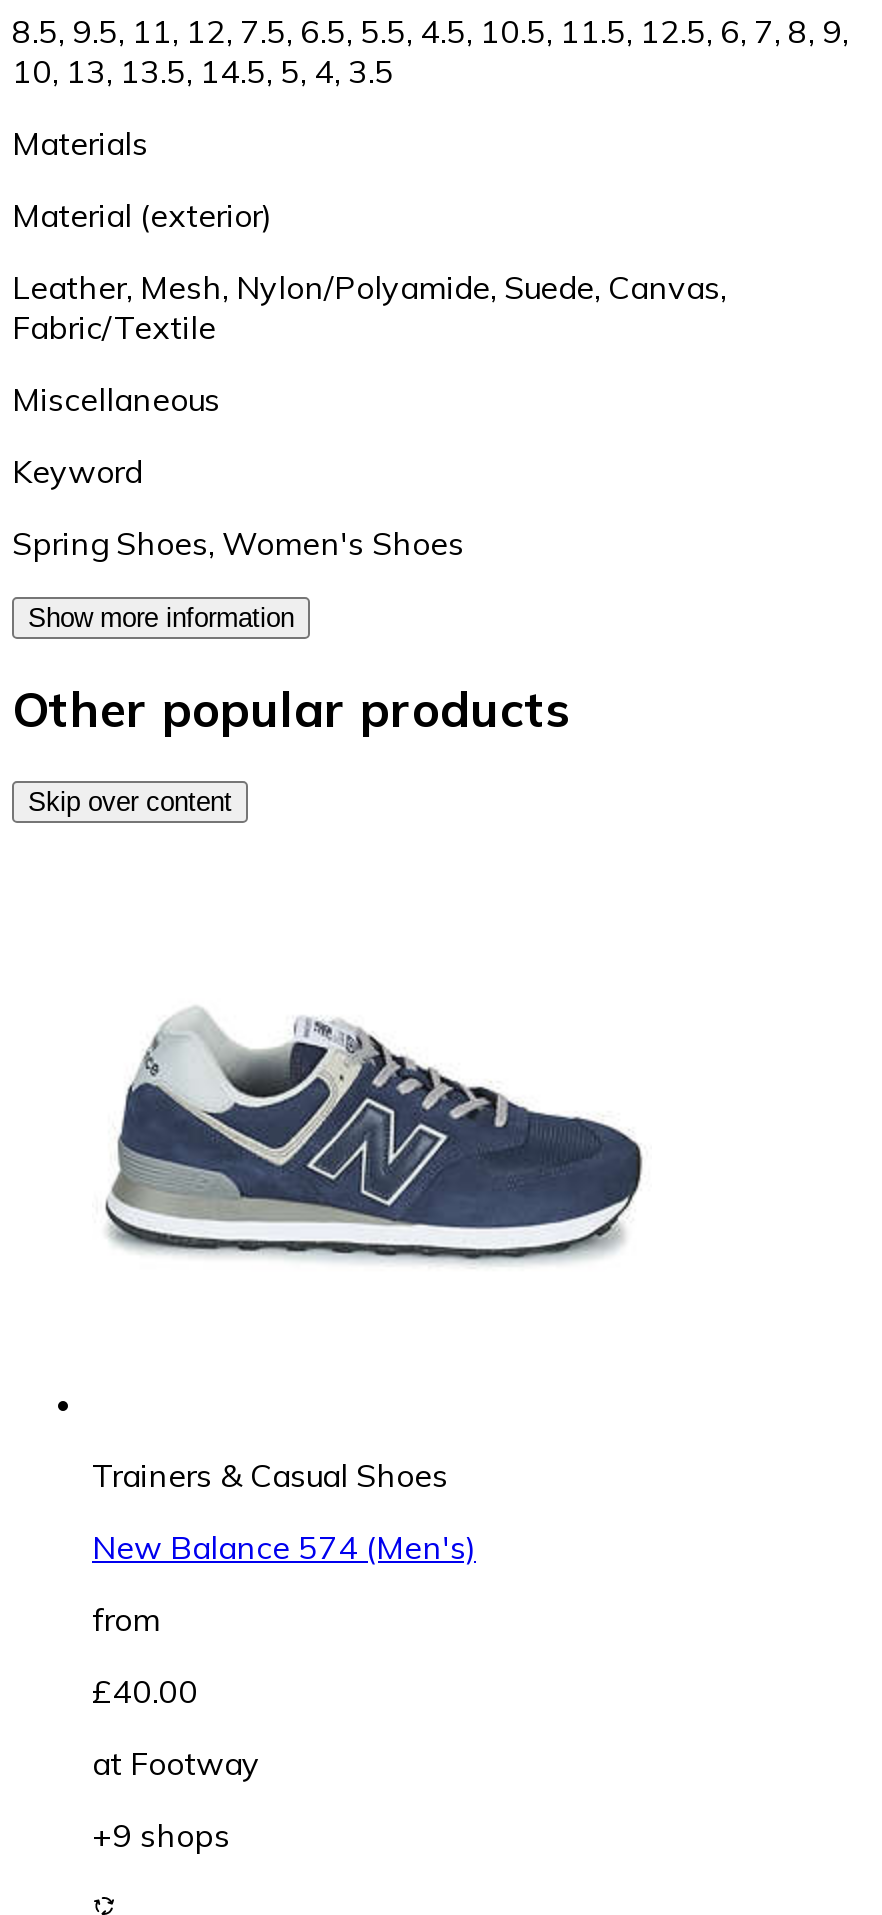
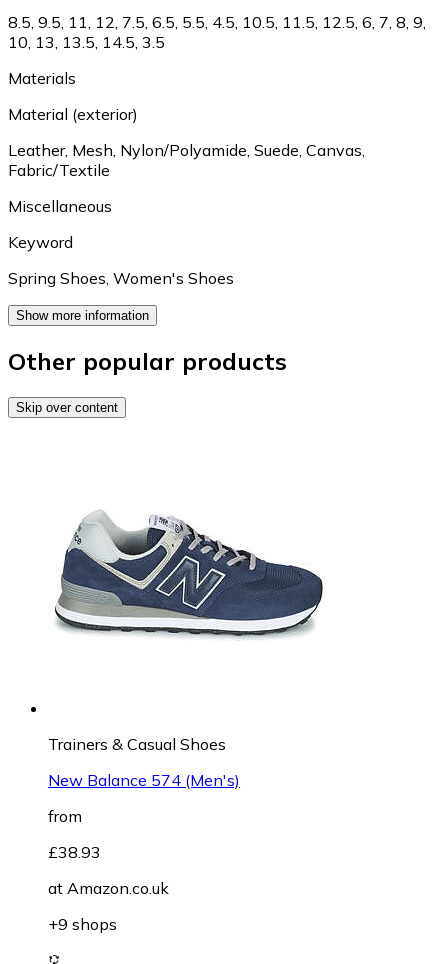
[12,51,394,91] 10, 13, 13.5, 14.5, 5, 4, 3.5 -> [8,32,165,52] 10, 13, 13.5, 14.5, 3.5
[92,1671,198,1711] £40.00 -> [48,842,101,862] £38.93
[92,1743,260,1783] at Footway -> [48,878,169,898] at Amazon.co.uk

